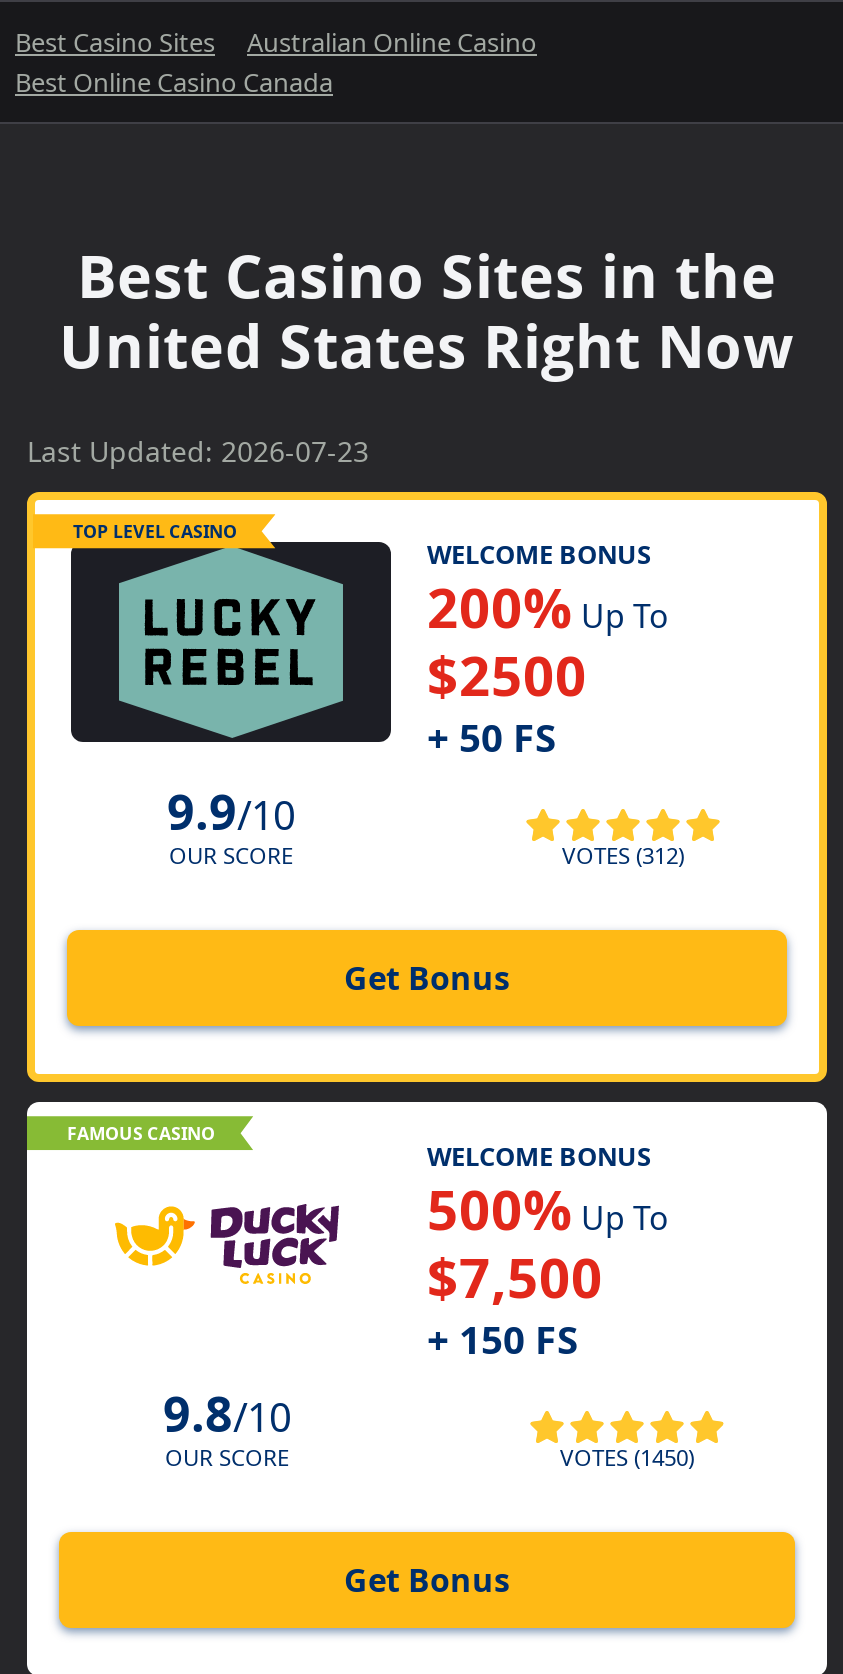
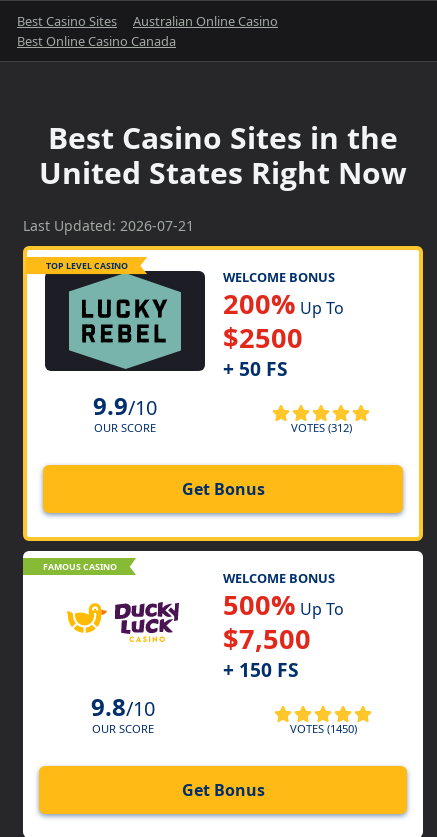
[27,432,369,470] Last Updated: 2026-07-23 -> [23,216,194,235] Last Updated: 2026-07-21

